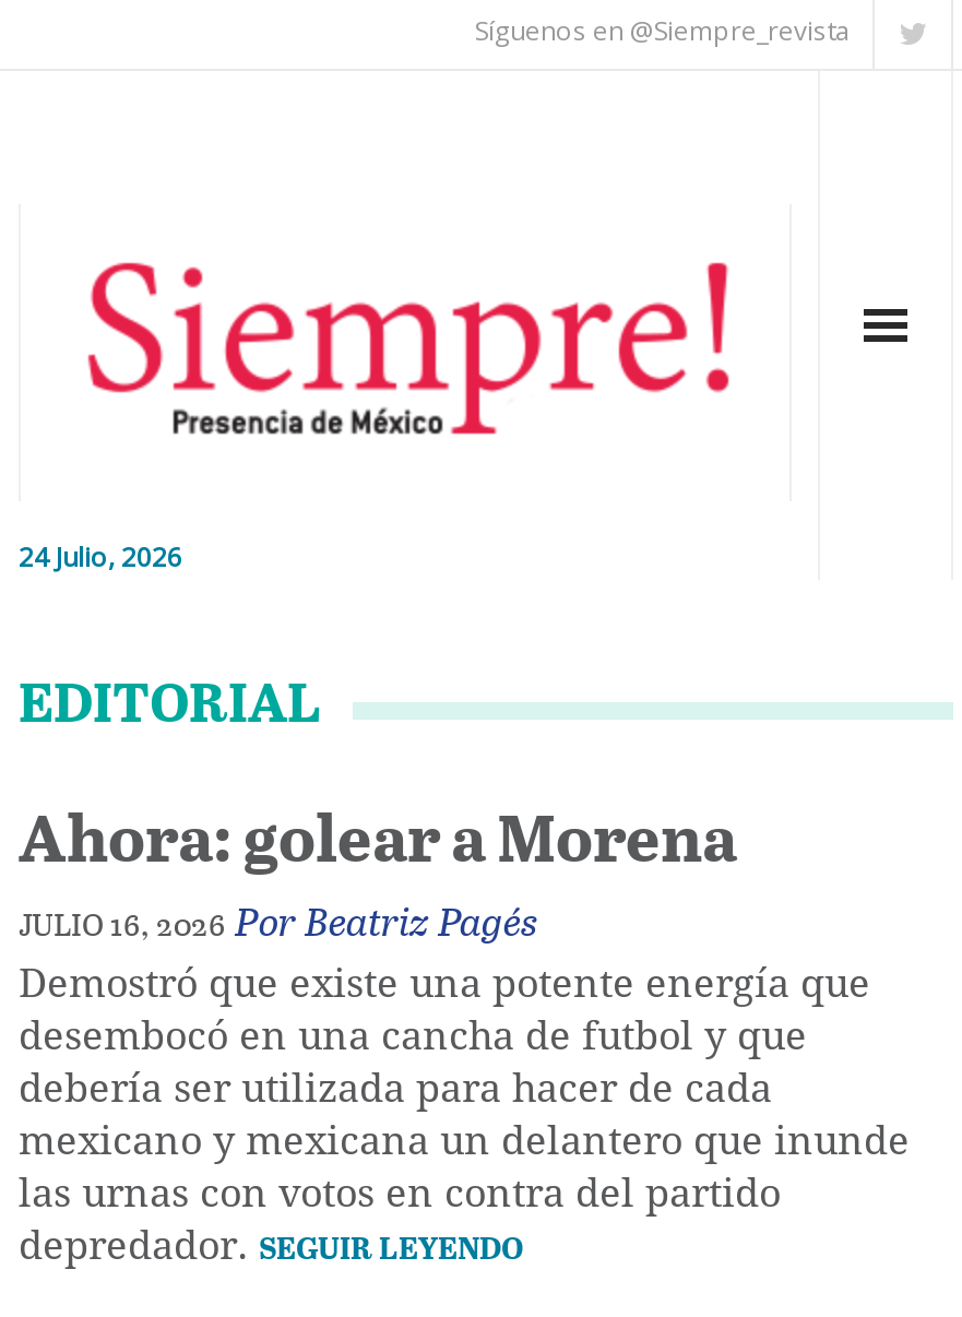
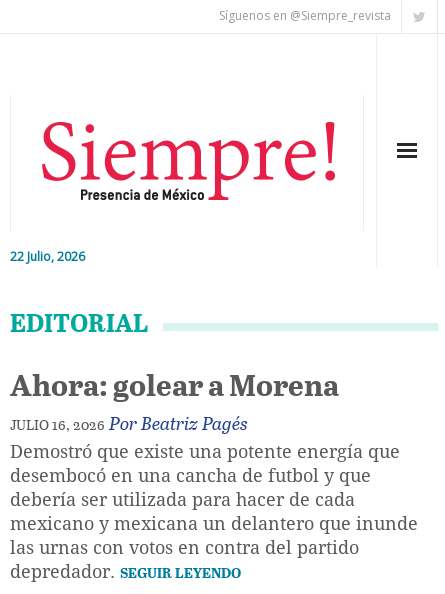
[19,538,182,576] 24 Julio, 2026 -> [10,248,85,265] 22 Julio, 2026

